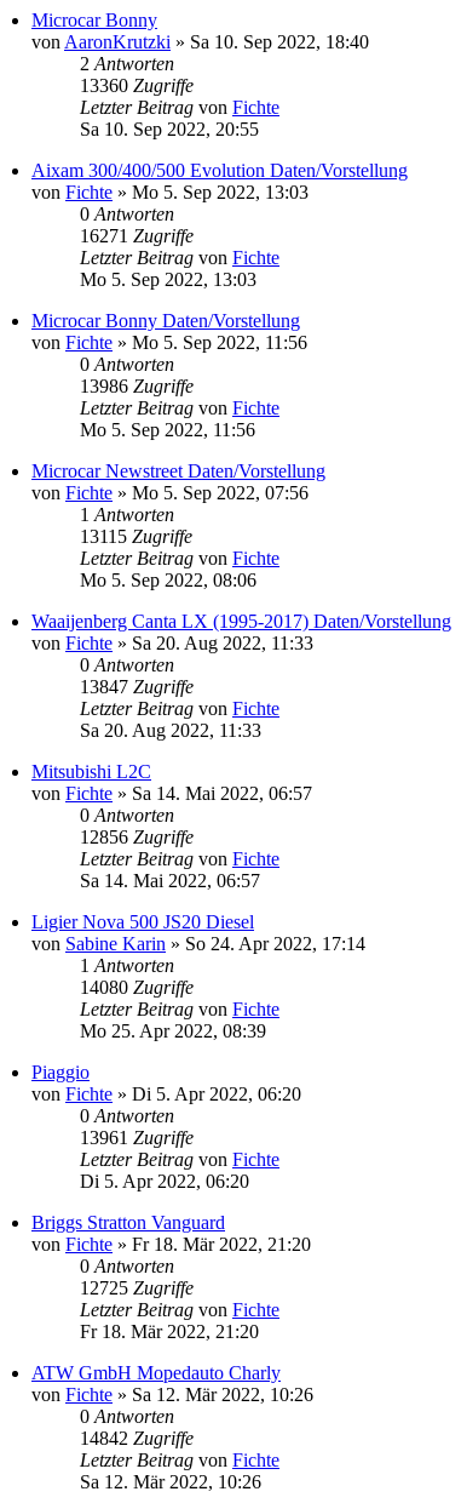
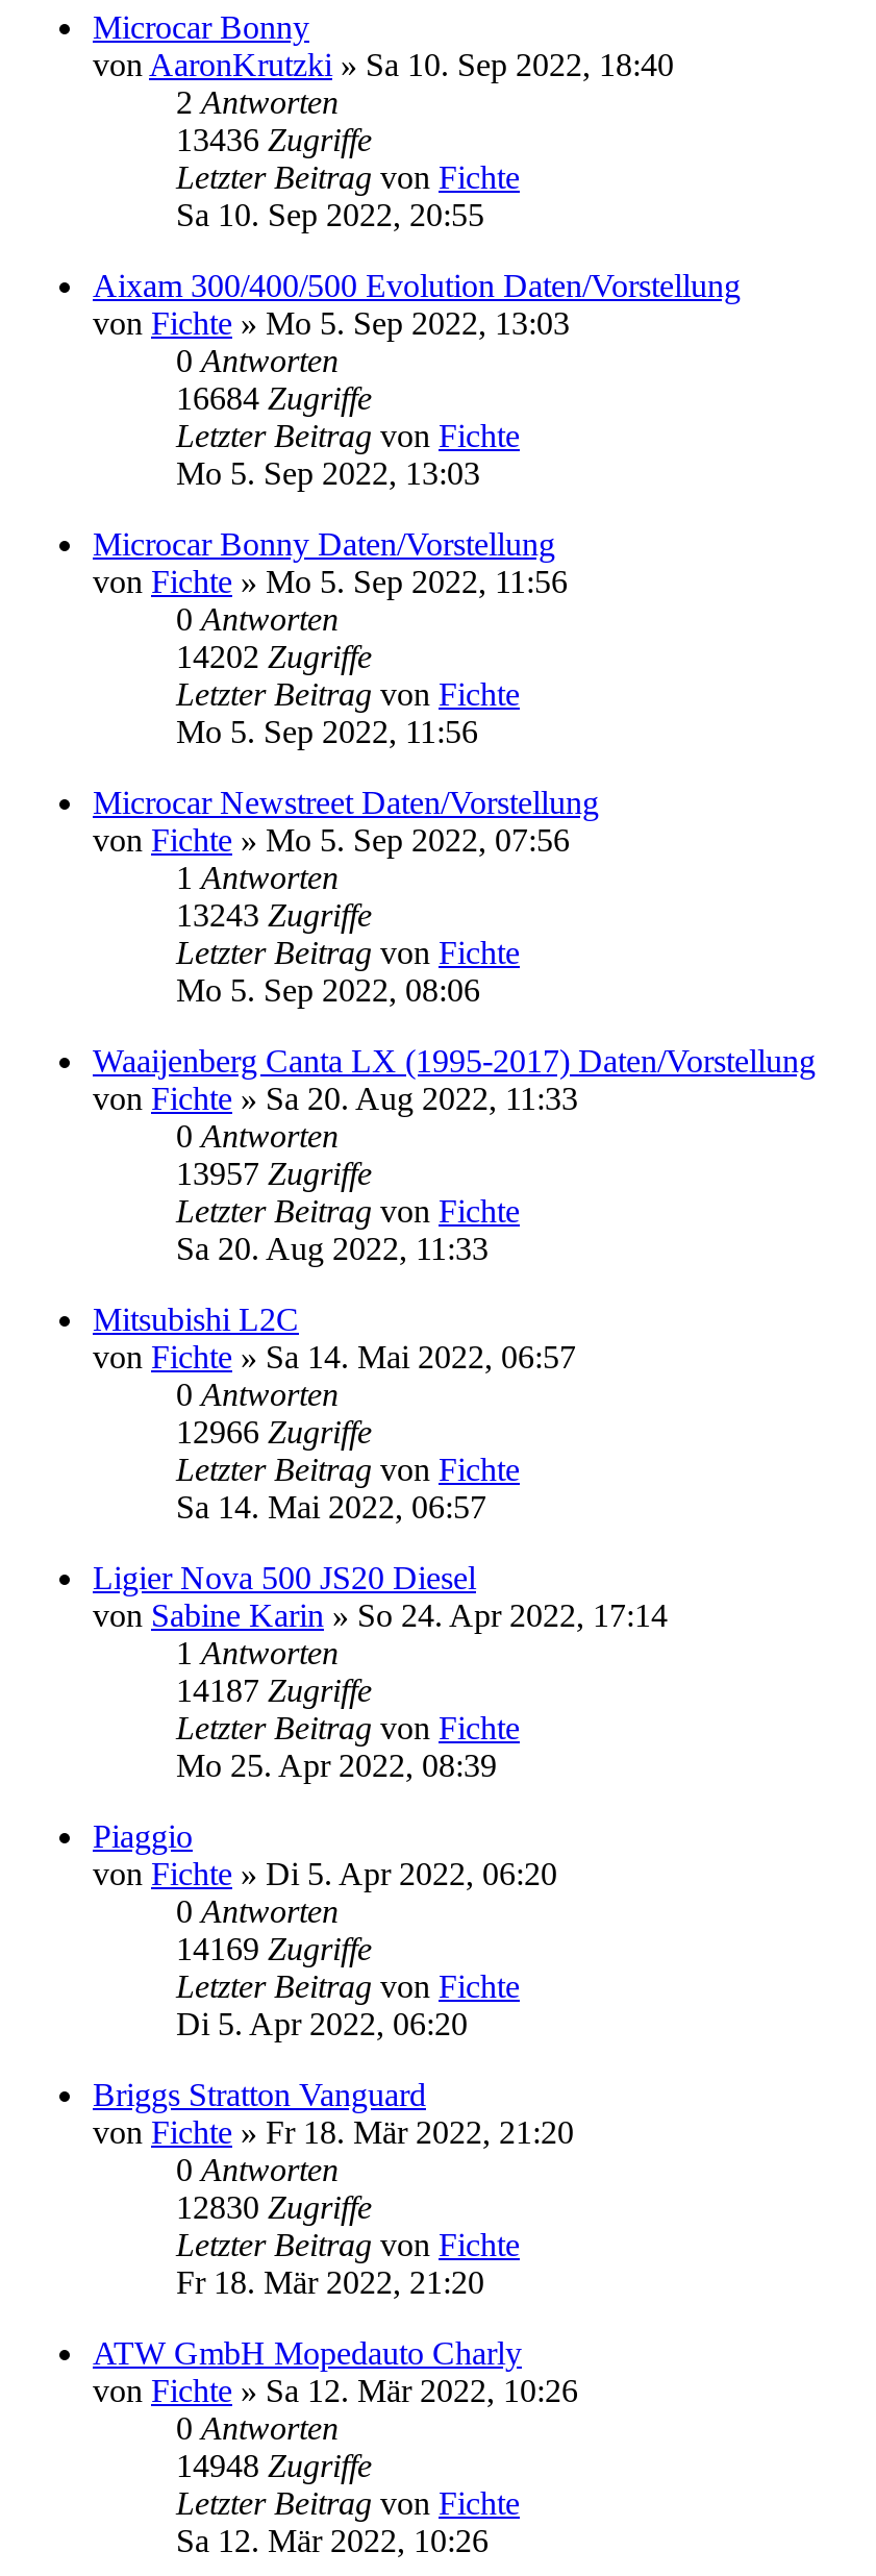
[80,76,194,96] 13360 Zugriffe -> [176,123,372,158] 13436 Zugriffe
[80,226,194,247] 16271 Zugriffe -> [176,381,372,417] 16684 Zugriffe
[80,376,194,397] 13986 Zugriffe -> [176,640,372,675] 14202 Zugriffe
[80,527,192,547] 13115 Zugriffe -> [176,898,372,933] 13243 Zugriffe
[80,677,194,697] 13847 Zugriffe -> [176,1156,372,1192] 13957 Zugriffe
[80,827,194,848] 12856 Zugriffe -> [176,1415,372,1450] 12966 Zugriffe
[80,977,194,998] 14080 Zugriffe -> [176,1673,372,1709] 14187 Zugriffe
[80,1128,194,1148] 13961 Zugriffe -> [176,1932,372,1967] 14169 Zugriffe
[80,1278,194,1299] 12725 Zugriffe -> [176,2190,372,2226] 12830 Zugriffe
[80,1428,194,1449] 14842 Zugriffe -> [176,2449,372,2484] 14948 Zugriffe

